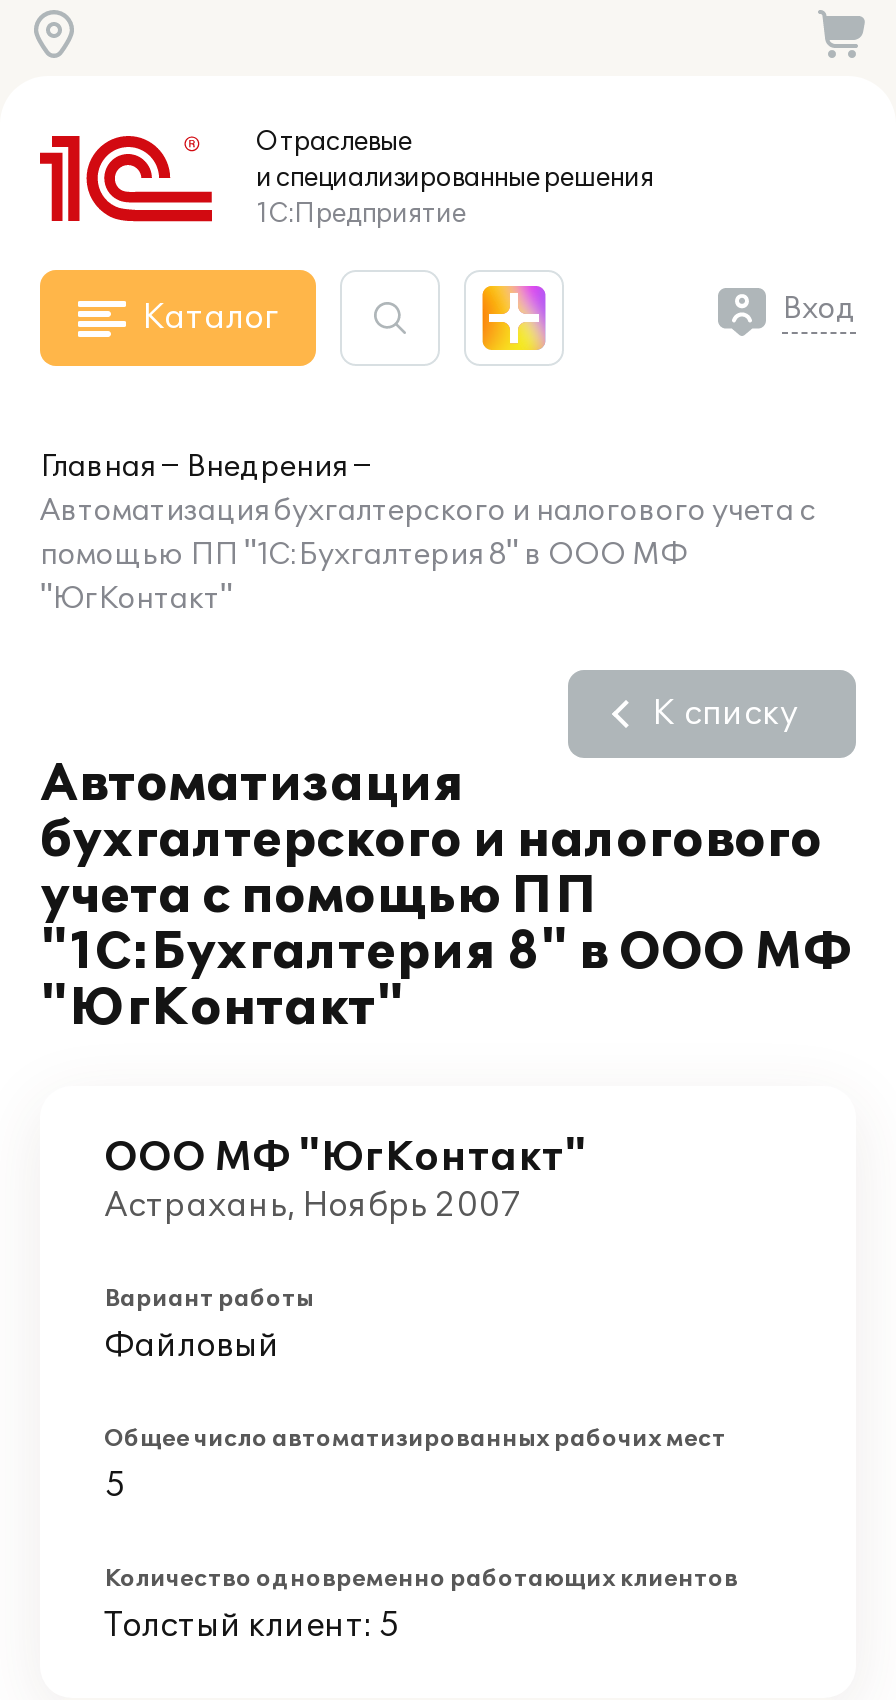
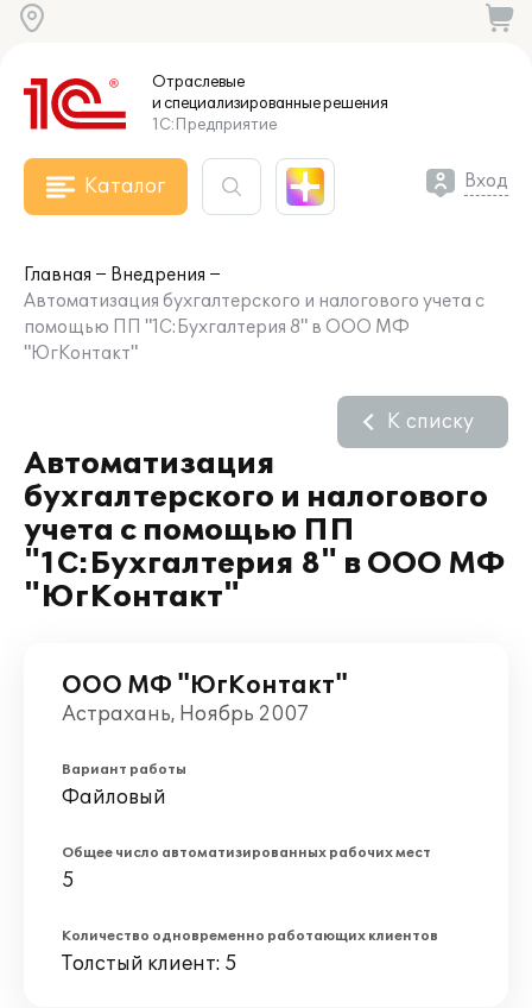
[480,284,548,352] [image] -> [285,166,325,207] [image]

